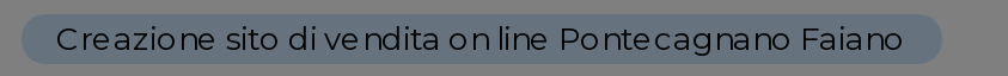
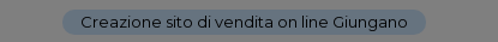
[56,18,905,56] Creazione sito di vendita on line Pontecagnano Faiano -> [80,12,407,31] Creazione sito di vendita on line Giungano

